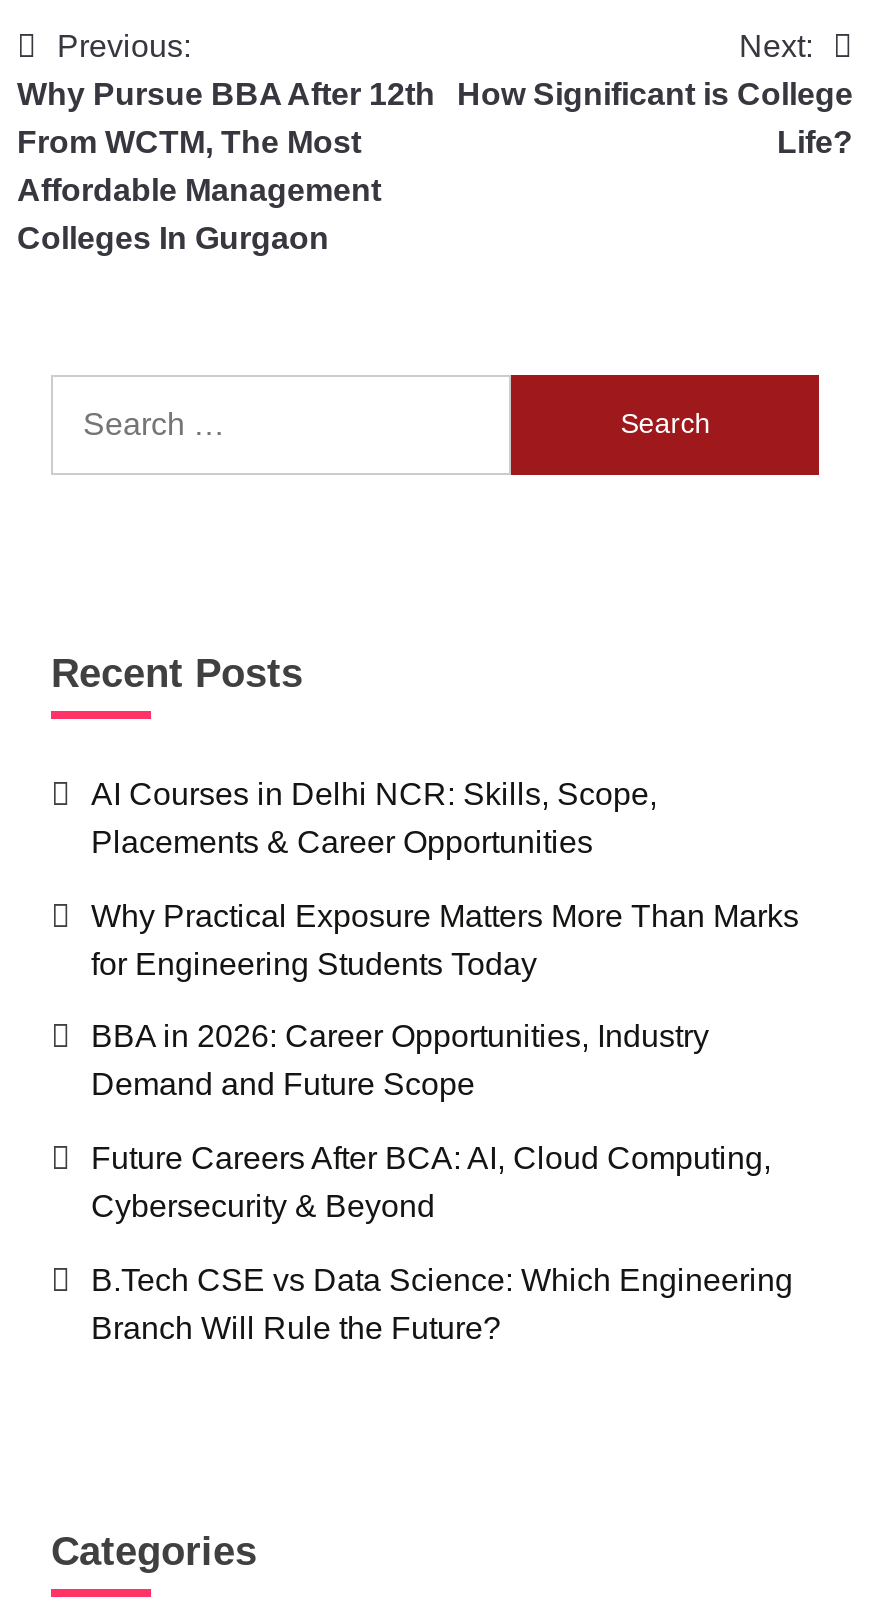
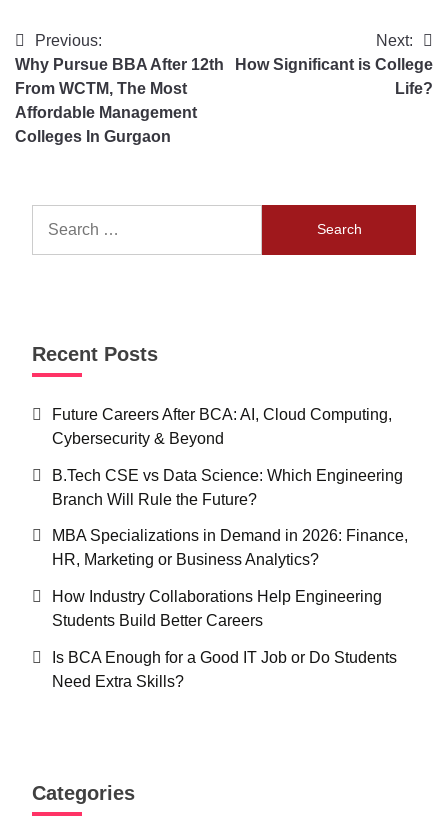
[91,777,799,1102] AI Courses in Delhi NCR: Skills, Scope, | Placements & Career Opportunities | Why Practical Exposure Matters More Than Marks | for Engineering Students Today | BBA in 2026: Career Opportunities, Industry | Demand and Future Scope -> none
moved [91,1141,793,1345] -> [52,406,403,507]: Future Careers After BCA: AI, Cloud Computing, | Cybersecurity & Beyond | B.Tech CSE vs Data Science: Which Engineering | Branch Will Rule the Future?
none -> [52,527,408,690] MBA Specializations in Demand in 2026: Finance, | HR, Marketing or Business Analytics? | How Industry Collaborations Help Engineering | Students Build Better Careers | Is BCA Enough for a Good IT Job or Do Students | Need Extra Skills?

